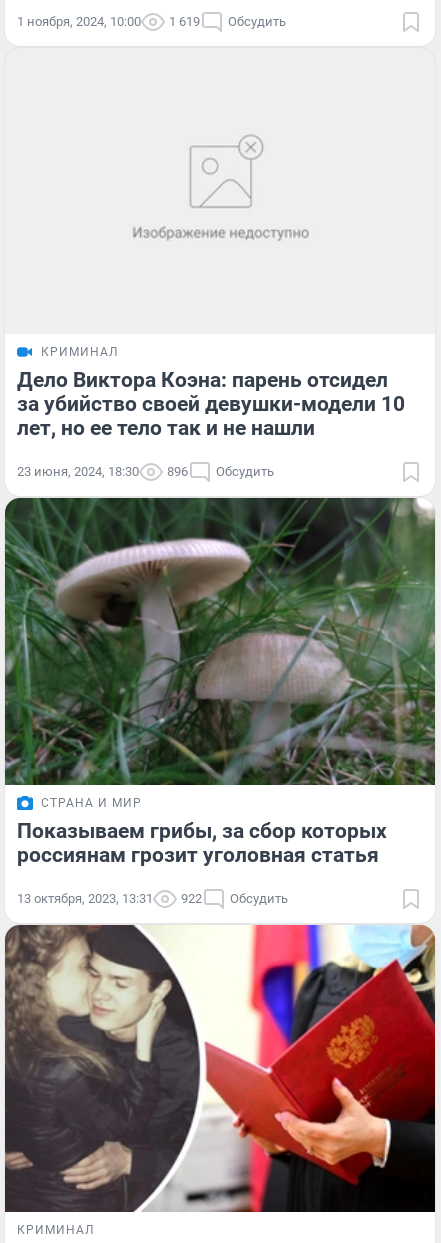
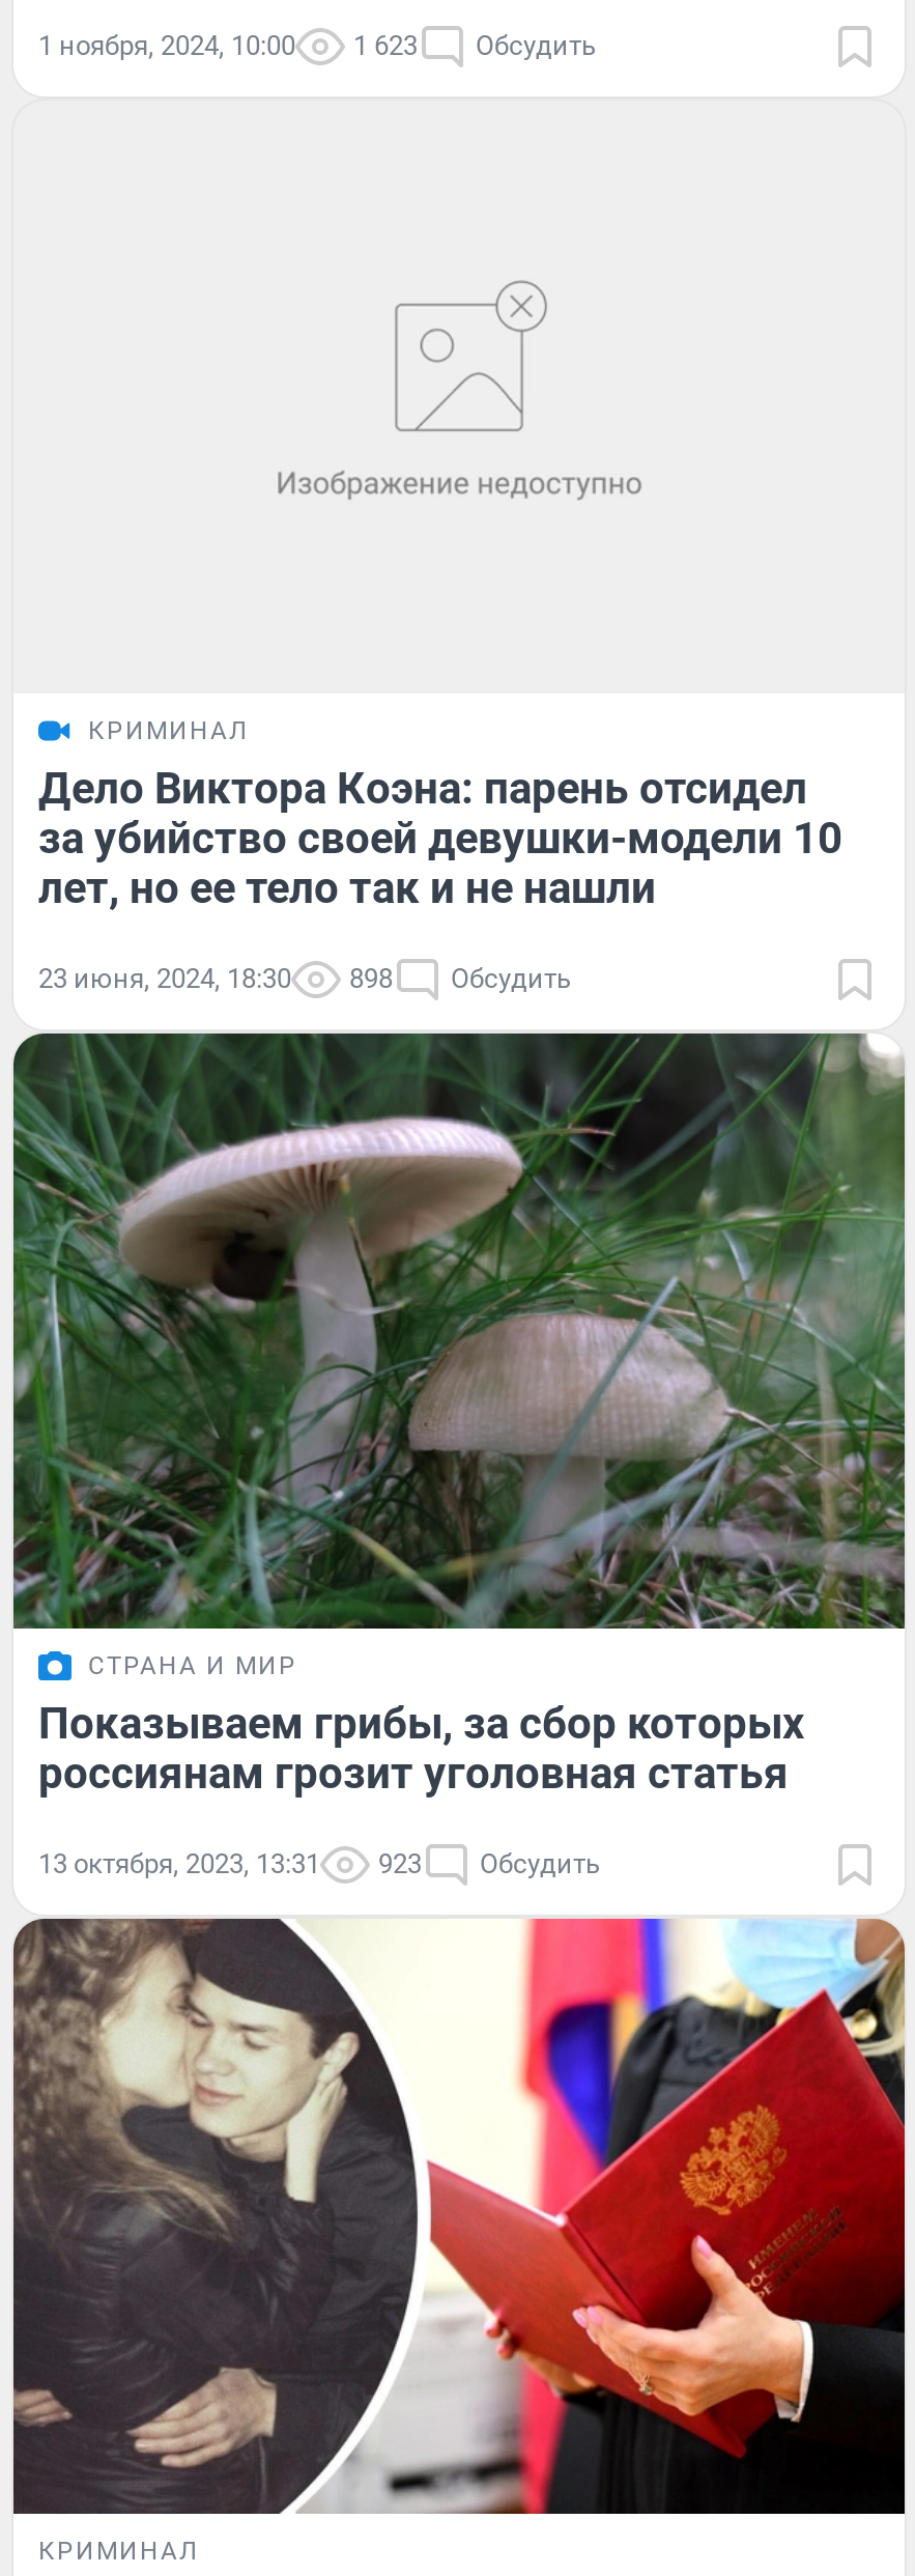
[17,14,286,29] 1 ноября, 2024, 10:00 1 619 Обсудить -> [38,29,596,60] 1 ноября, 2024, 10:00 1 623 Обсудить
[17,464,274,479] 23 июня, 2024, 18:30 896 Обсудить -> [38,963,571,995] 23 июня, 2024, 18:30 898 Обсудить
[17,891,288,906] 13 октября, 2023, 13:31 922 Обсудить -> [38,1848,600,1879] 13 октября, 2023, 13:31 923 Обсудить

